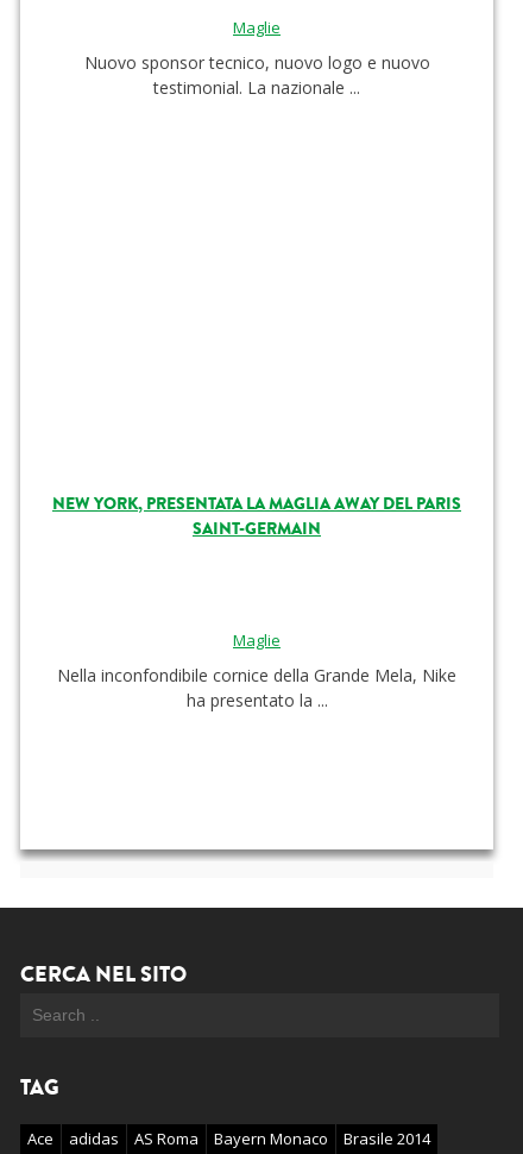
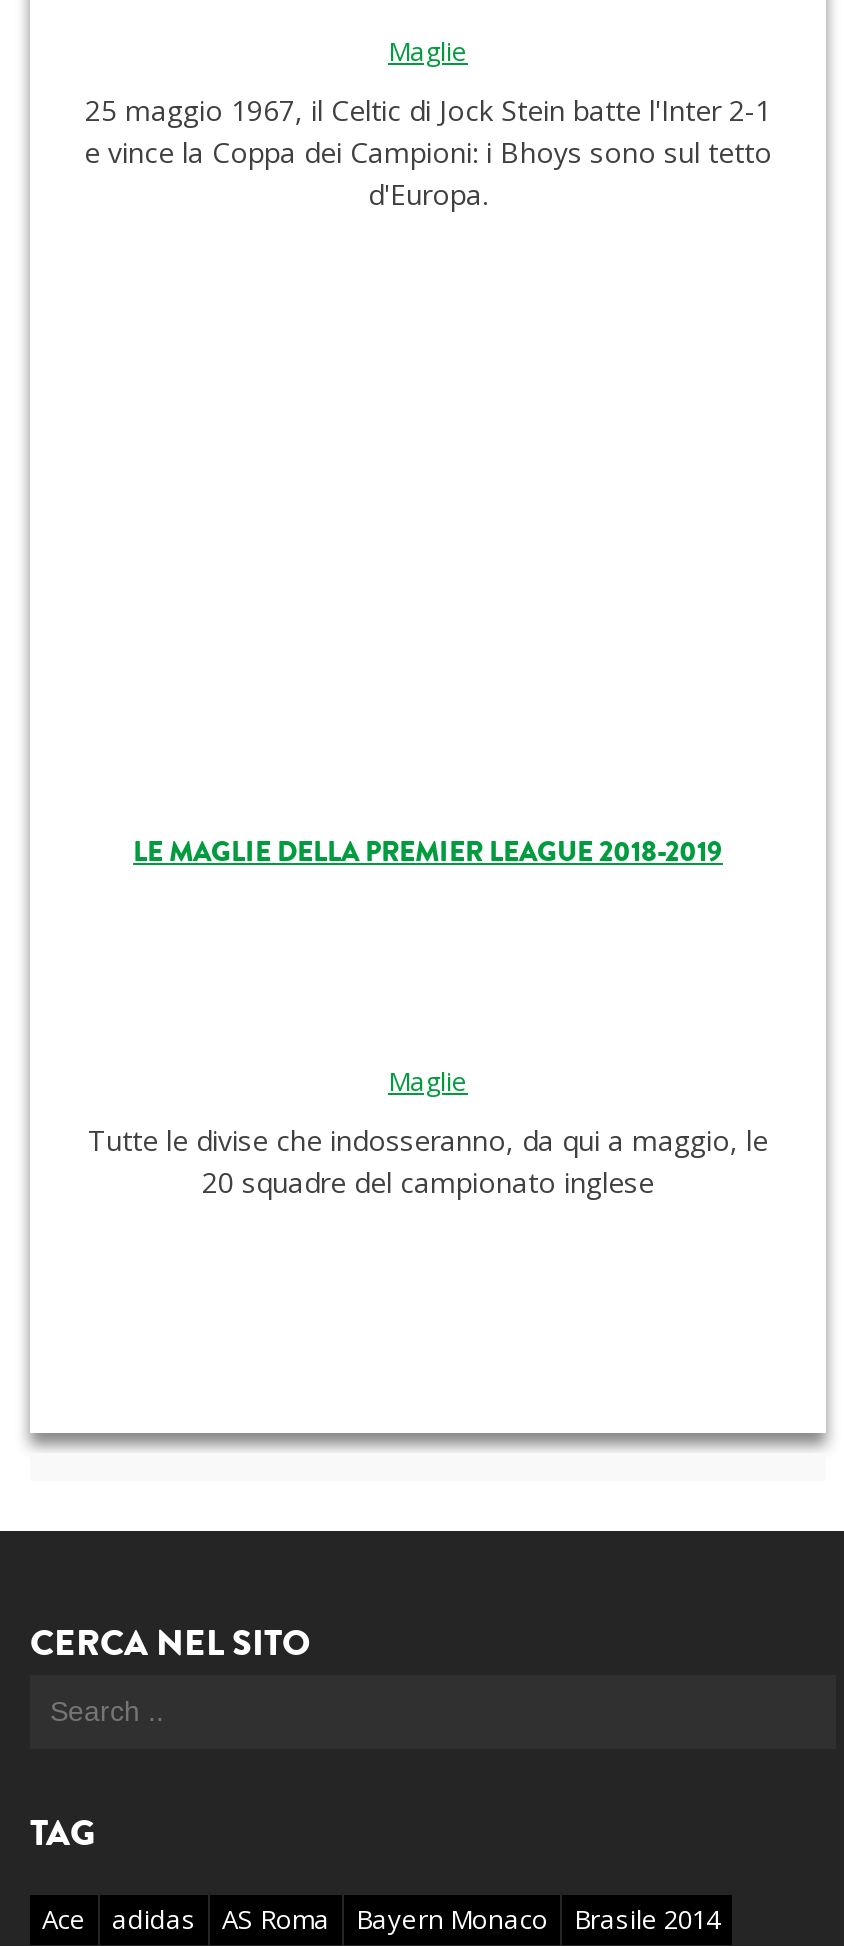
[84,51,430,99] Nuovo sponsor tecnico, nuovo logo e nuovo | testimonial. La nazionale ... -> [84,92,772,214] 25 maggio 1967, il Celtic di Jock Stein batte l'Inter 2-1 | e vince la Coppa dei Campioni: i Bhoys sono sul tetto | d'Europa.
[52,491,461,541] NEW YORK, PRESENTATA LA MAGLIA AWAY DEL PARIS | SAINT-GERMAIN -> [133,832,723,874] LE MAGLIE DELLA PREMIER LEAGUE 2018-2019
[57,664,456,711] Nella inconfondibile cornice della Grande Mela, Nike | ha presentato la ... -> [88,1122,768,1202] Tutte le divise che indosseranno, da qui a maggio, le | 20 squadre del campionato inglese

